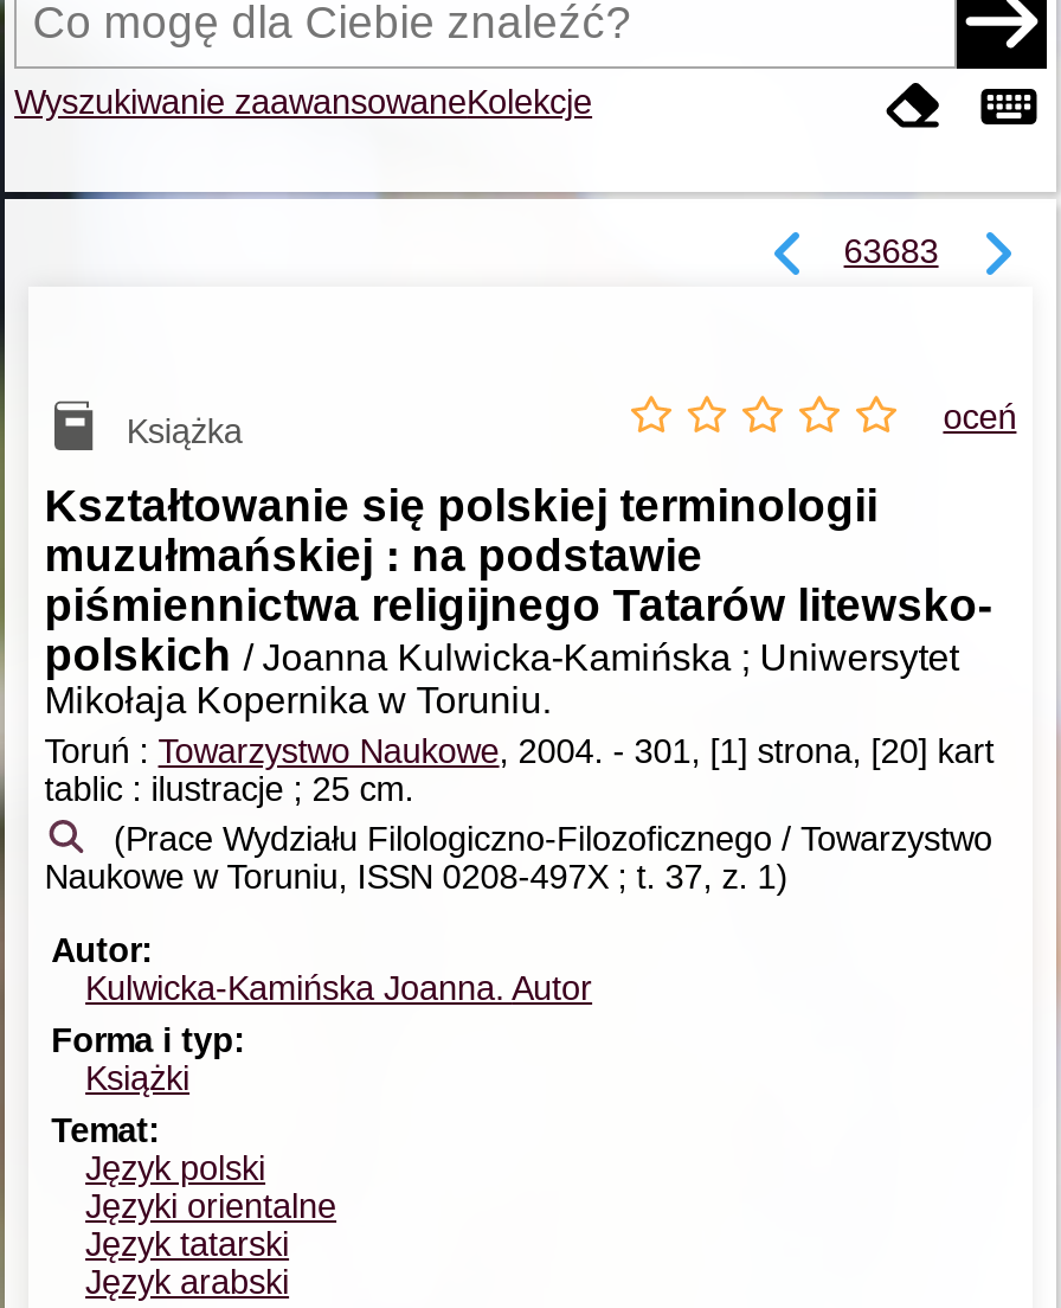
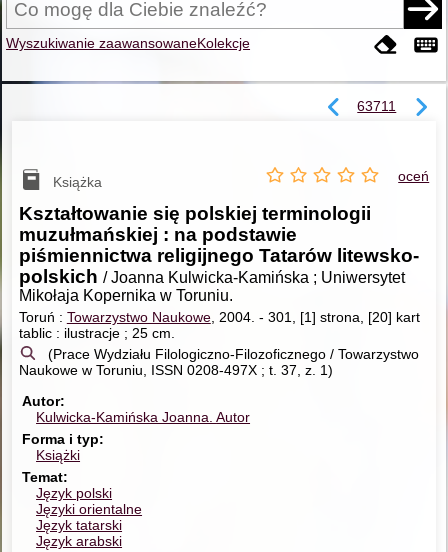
[844,231,939,269] 63683 -> [357,98,396,114] 63711

